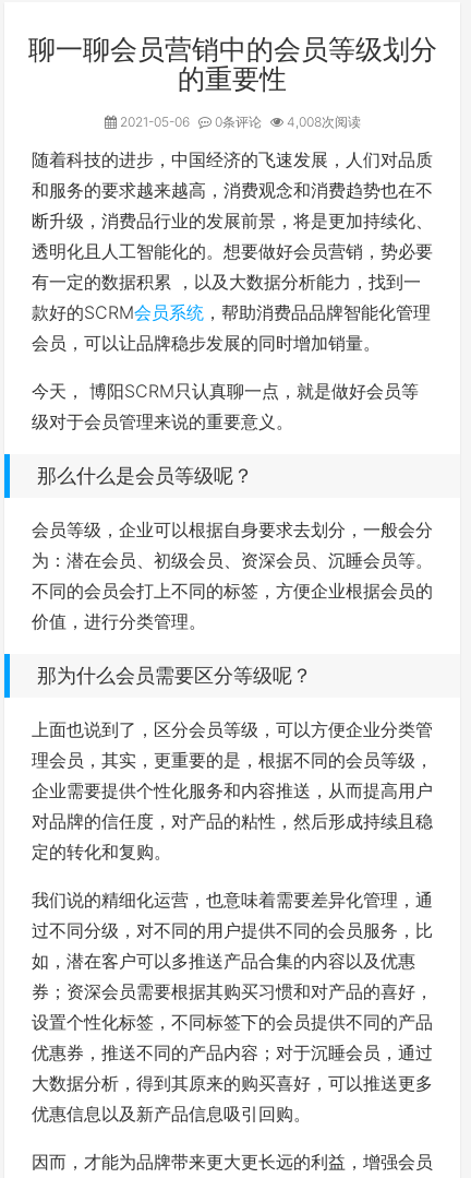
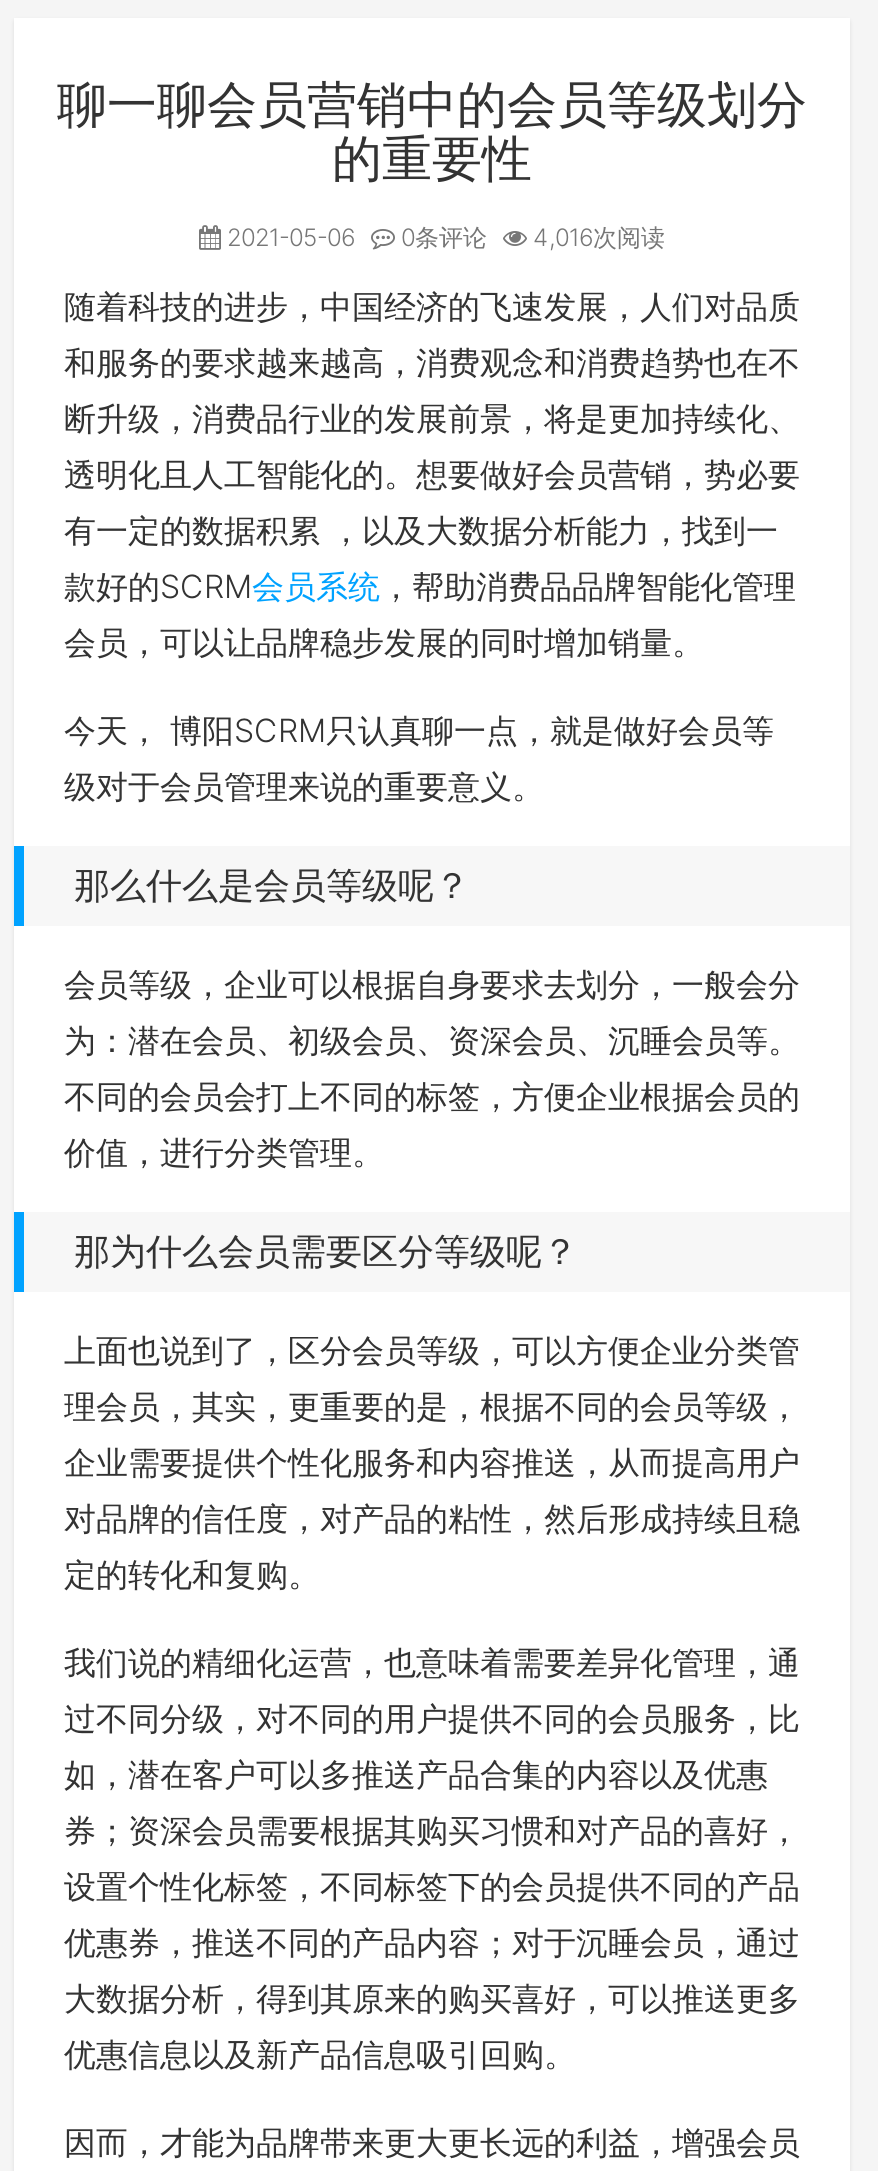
[116,114,360,130] 2021-05-06 0条评论 4,008次阅读 -> [221,222,665,252] 2021-05-06 0条评论 4,016次阅读

